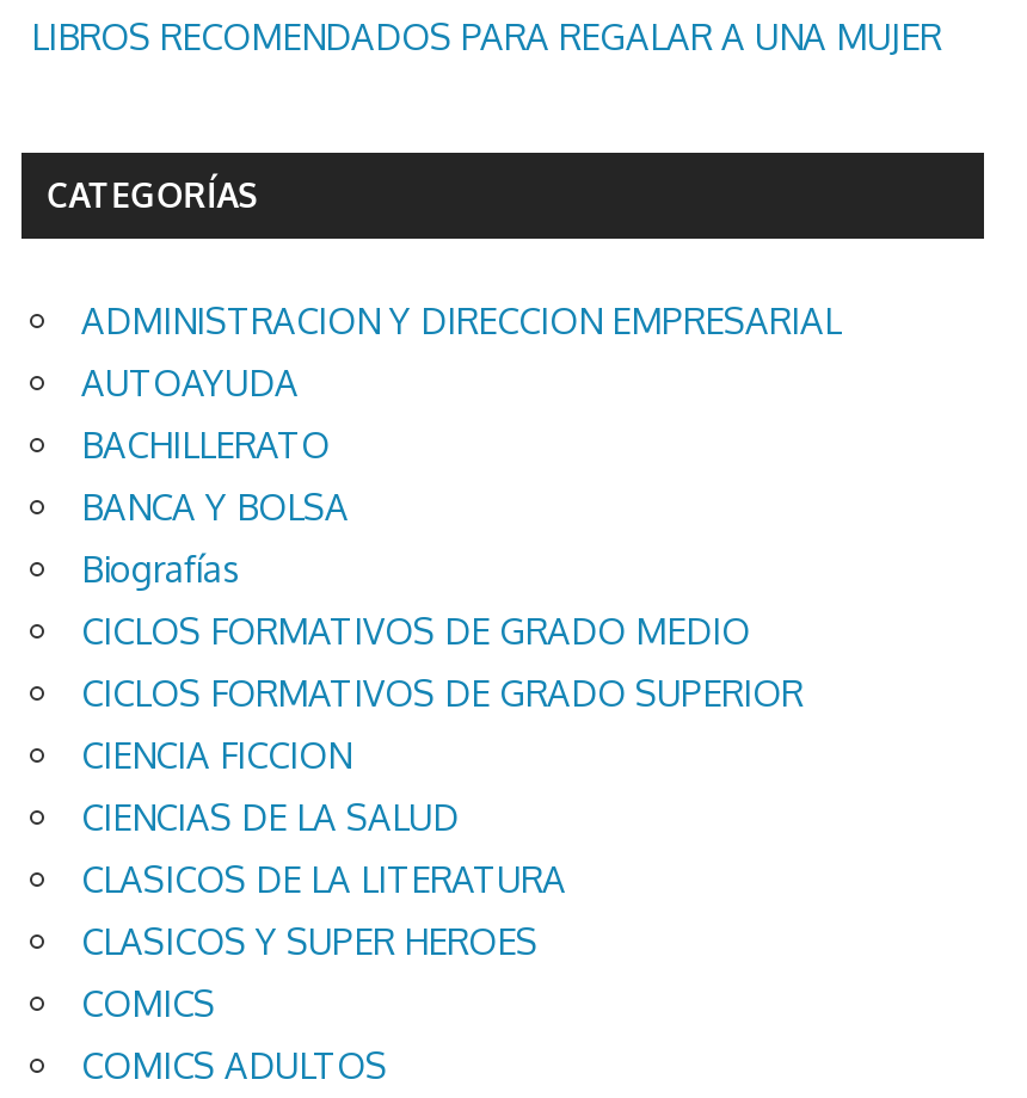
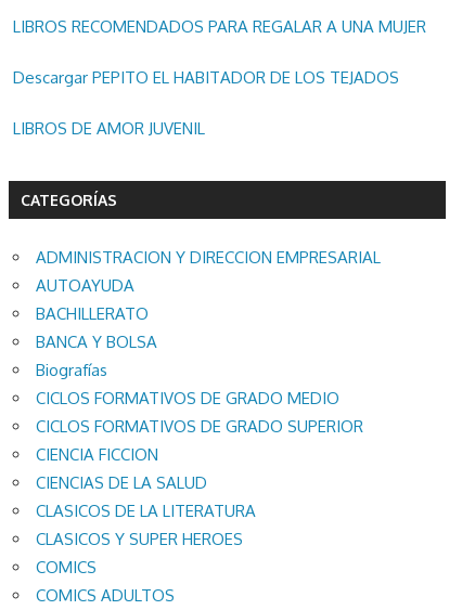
none -> [13,67,399,138] Descargar PEPITO EL HABITADOR DE LOS TEJADOS | LIBROS DE AMOR JUVENIL

